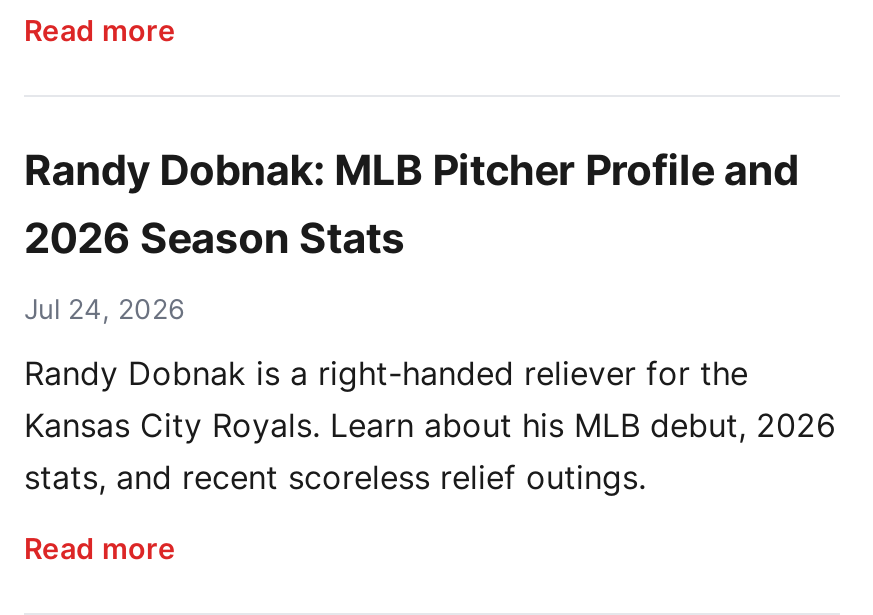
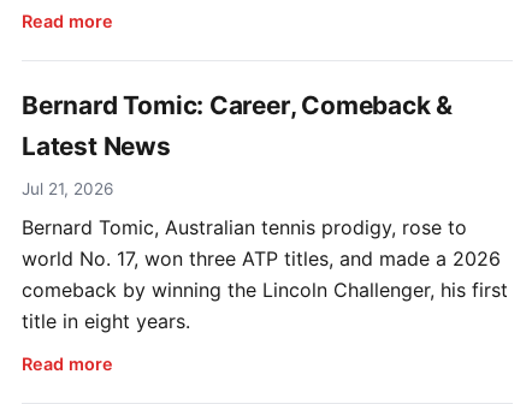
[24,145,799,263] Randy Dobnak: MLB Pitcher Profile and | 2026 Season Stats -> [22,90,453,161] Bernard Tomic: Career, Comeback & | Latest News
[24,292,184,324] Jul 24, 2026 -> [22,179,113,198] Jul 21, 2026
[24,352,836,496] Randy Dobnak is a right-handed reliever for the | Kansas City Royals. Learn about his MLB debut, 2026 | stats, and recent scoreless relief outings. -> [22,215,508,333] Bernard Tomic, Australian tennis prodigy, rose to | world No. 17, won three ATP titles, and made a 2026 | comeback by winning the Lincoln Challenger, his first | title in eight years.

